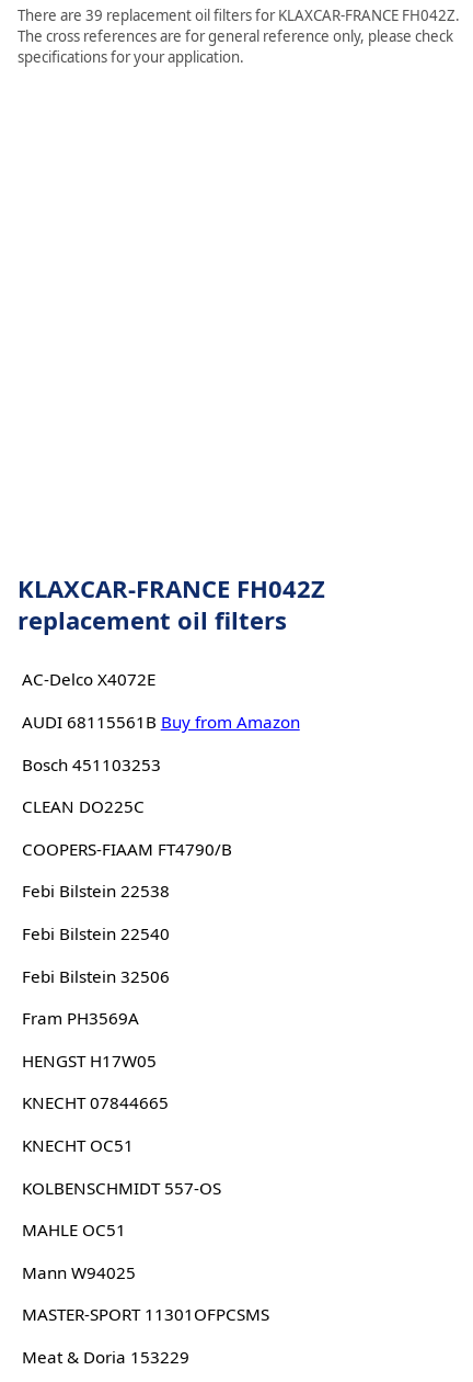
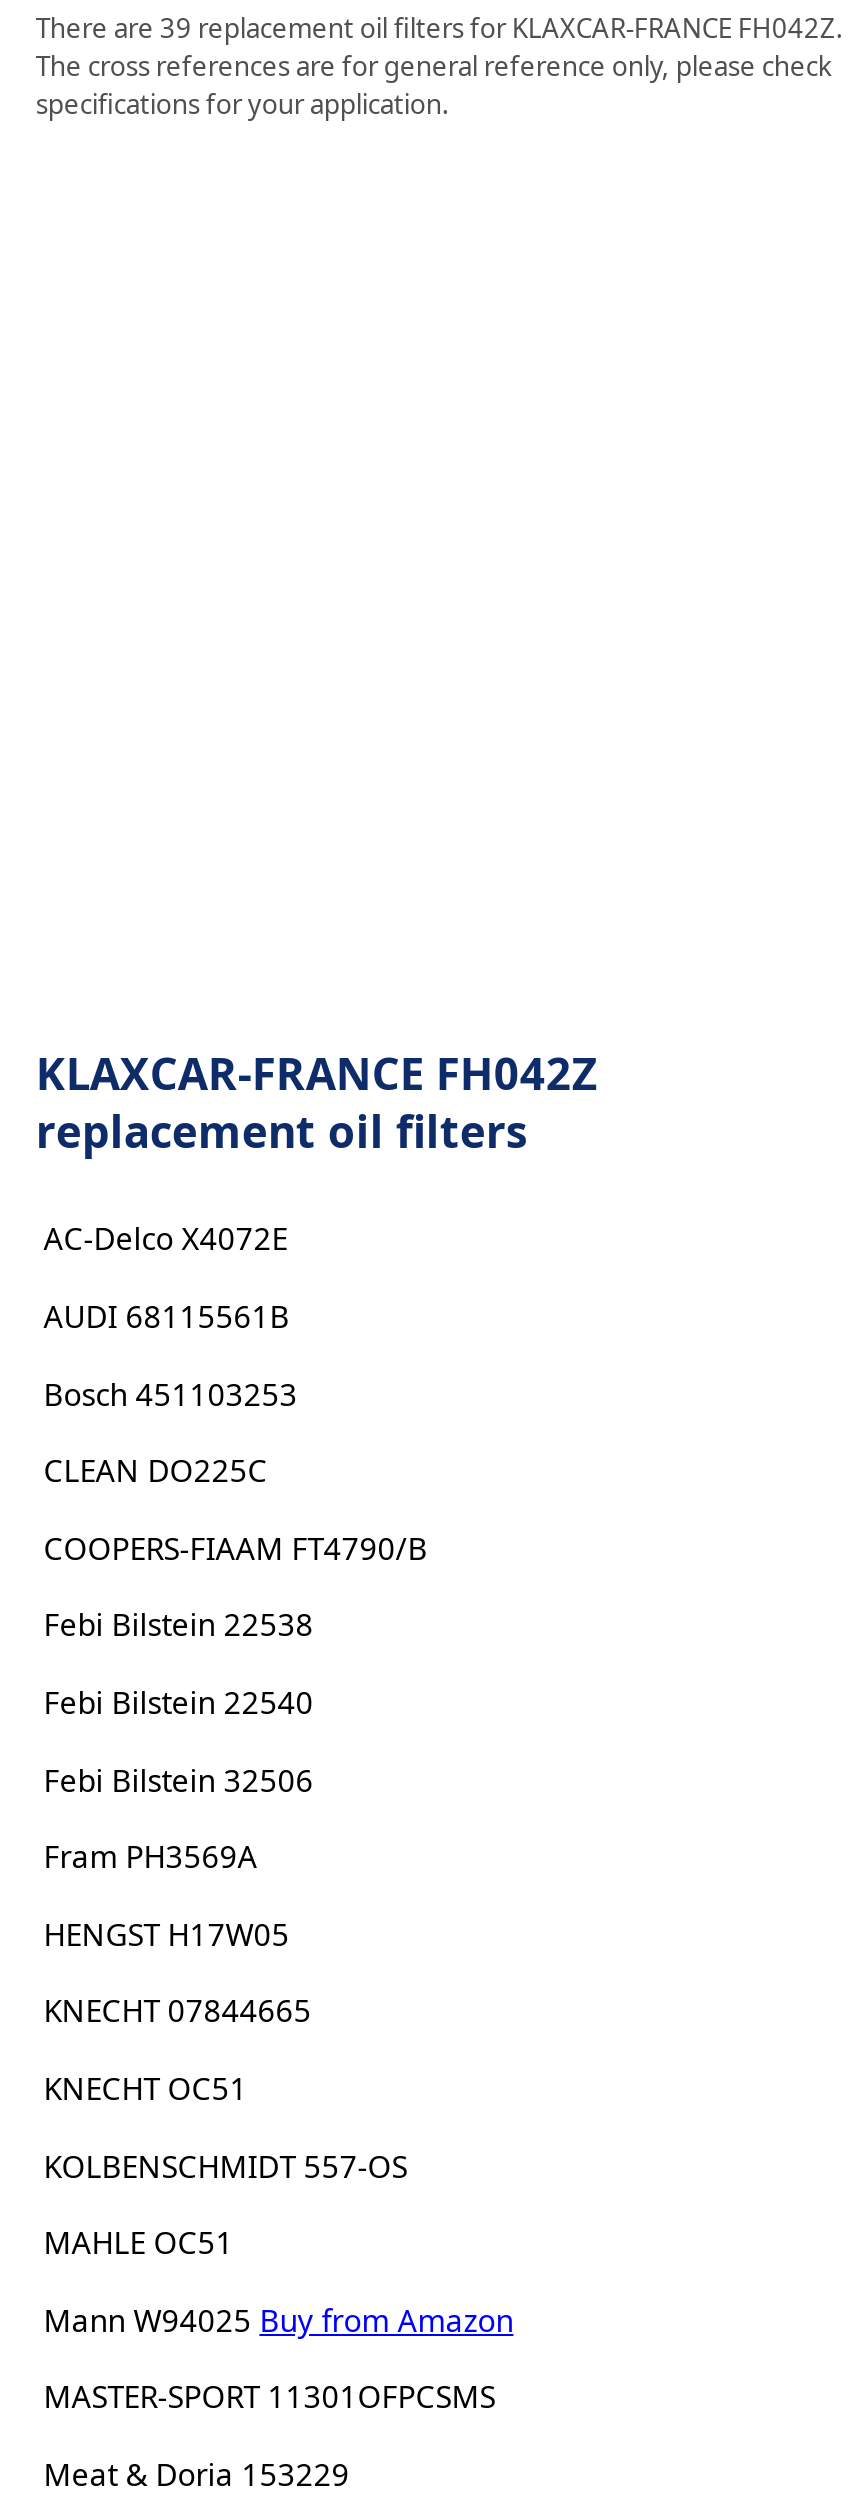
[22,711,300,733] AUDI 68115561B Buy from Amazon -> [43,1296,289,1336] AUDI 68115561B
[22,1261,135,1283] Mann W94025 -> [43,2299,513,2339] Mann W94025 Buy from Amazon

